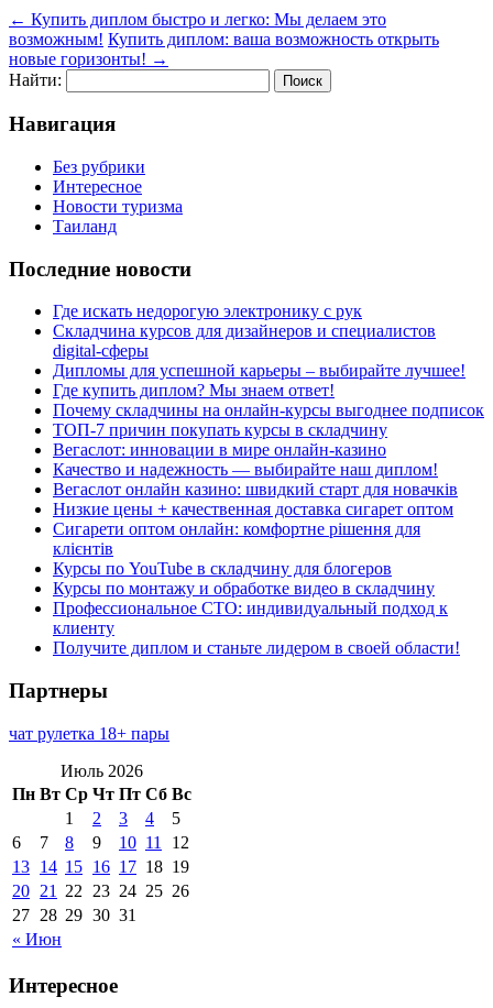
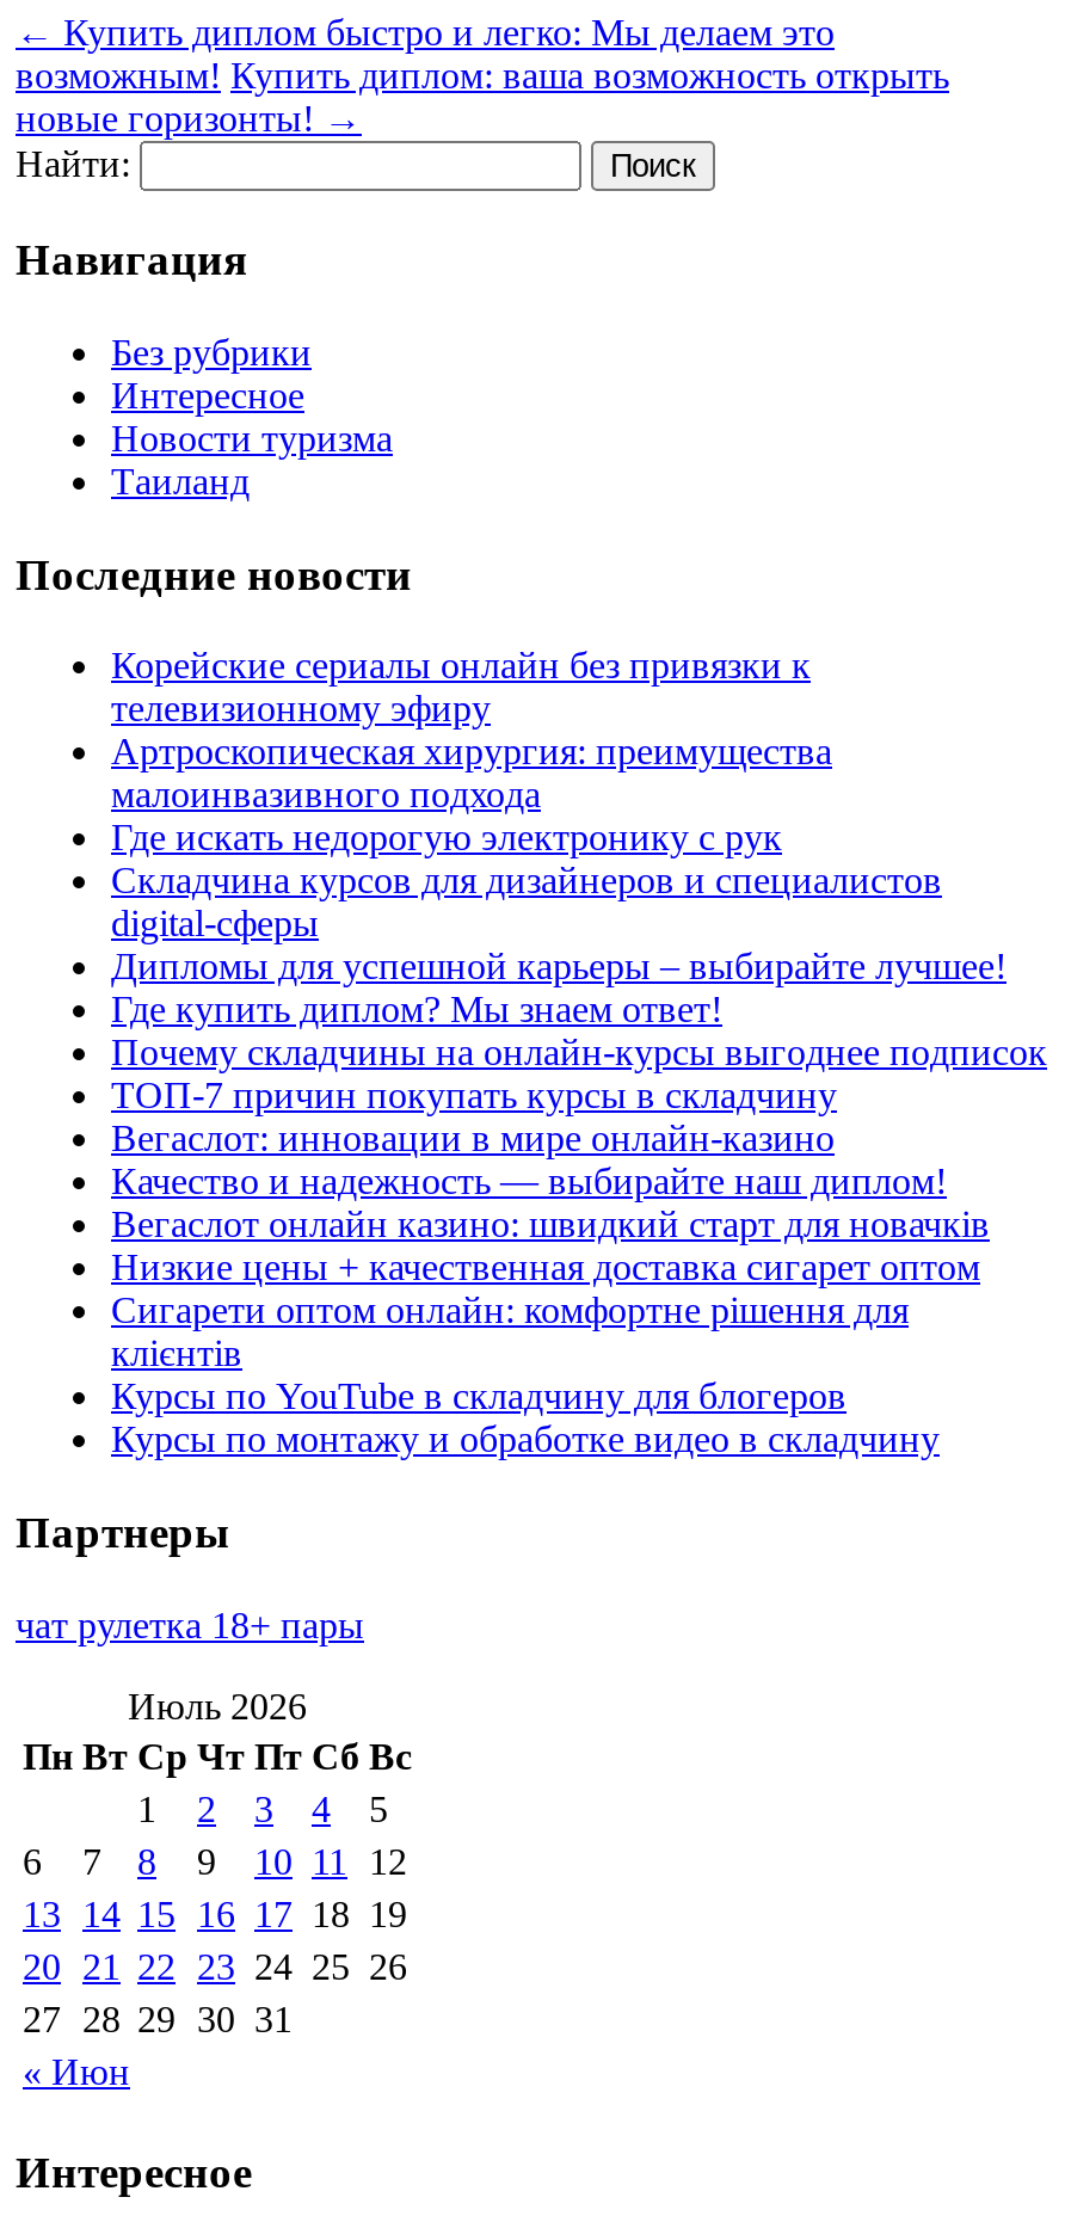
none -> [111,646,832,815] Корейские сериалы онлайн без привязки к | телевизионному эфиру | Артроскопическая хирургия: преимущества | малоинвазивного подхода
moved [53,302,484,598] -> [111,818,1047,1460]: Где искать недорогую электронику с рук | Складчина курсов для дизайнеров и специалистов | Дипломы для успешной карьеры – выбирайте лучшее! | ... | Курсы по YouTube в складчину для блогеров | Курсы по монтажу и обработке видео в складчину
[53,599,460,657] Профессиональное СТО: индивидуальный подход к | клиенту | Получите диплом и станьте лидером в своей области! -> none

